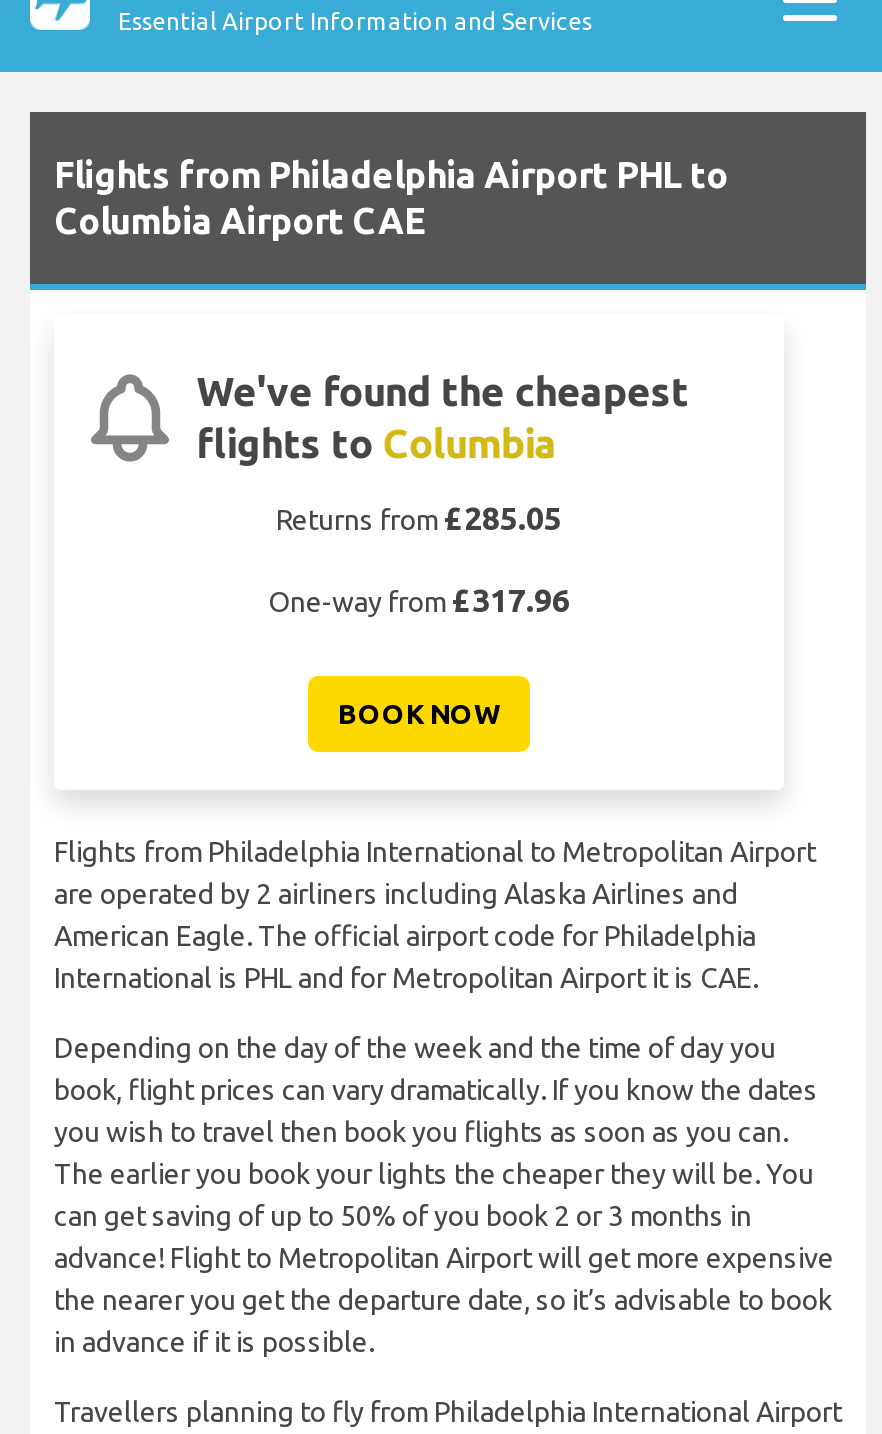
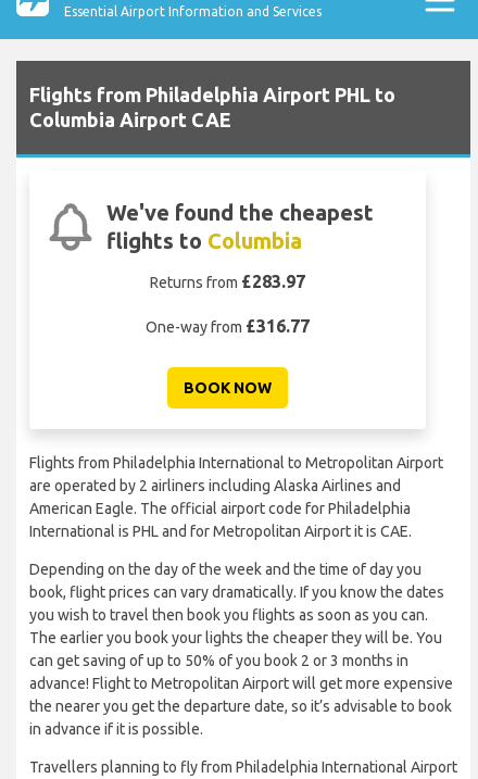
[276,500,562,536] Returns from £285.05 -> [150,272,305,291] Returns from £283.97
[268,582,570,618] One-way from £317.96 -> [146,316,310,336] One-way from £316.77

